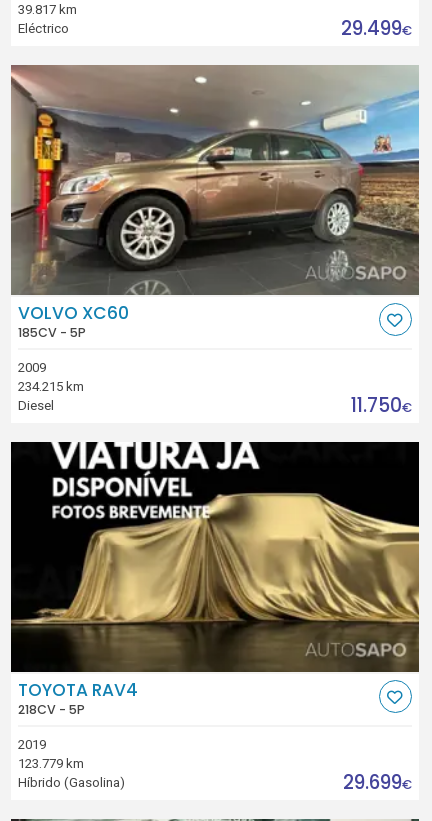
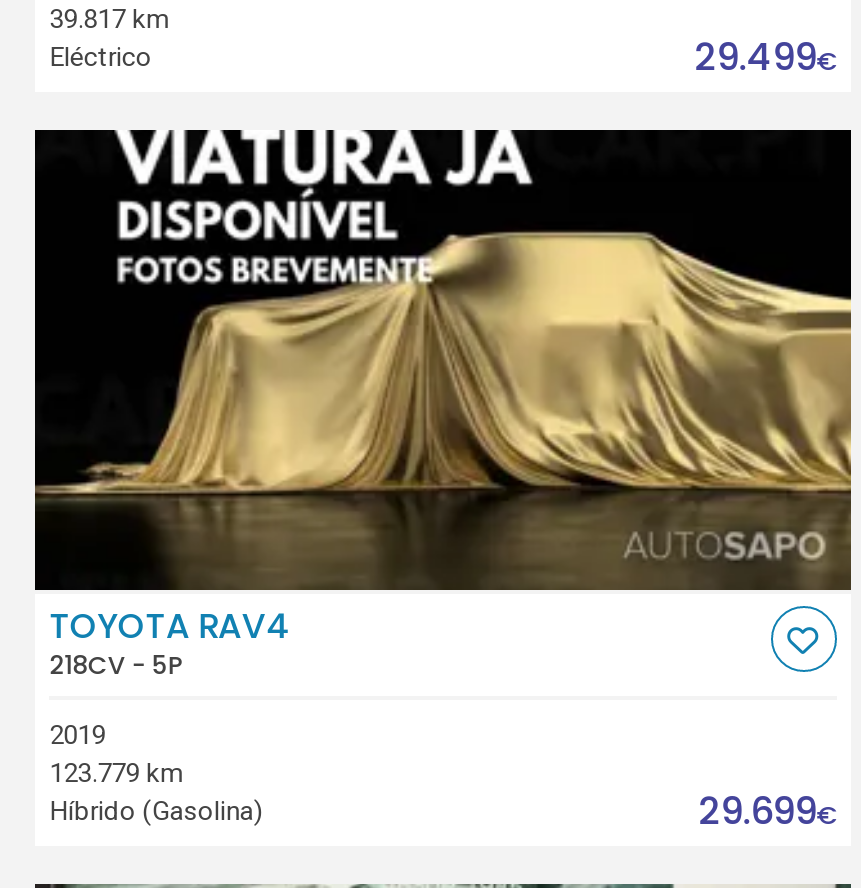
[10,64,420,419] [image] | VOLVO XC60 | 185CV - 5P | 2009 | 234.215 km | Diesel | 11.750€ -> none

